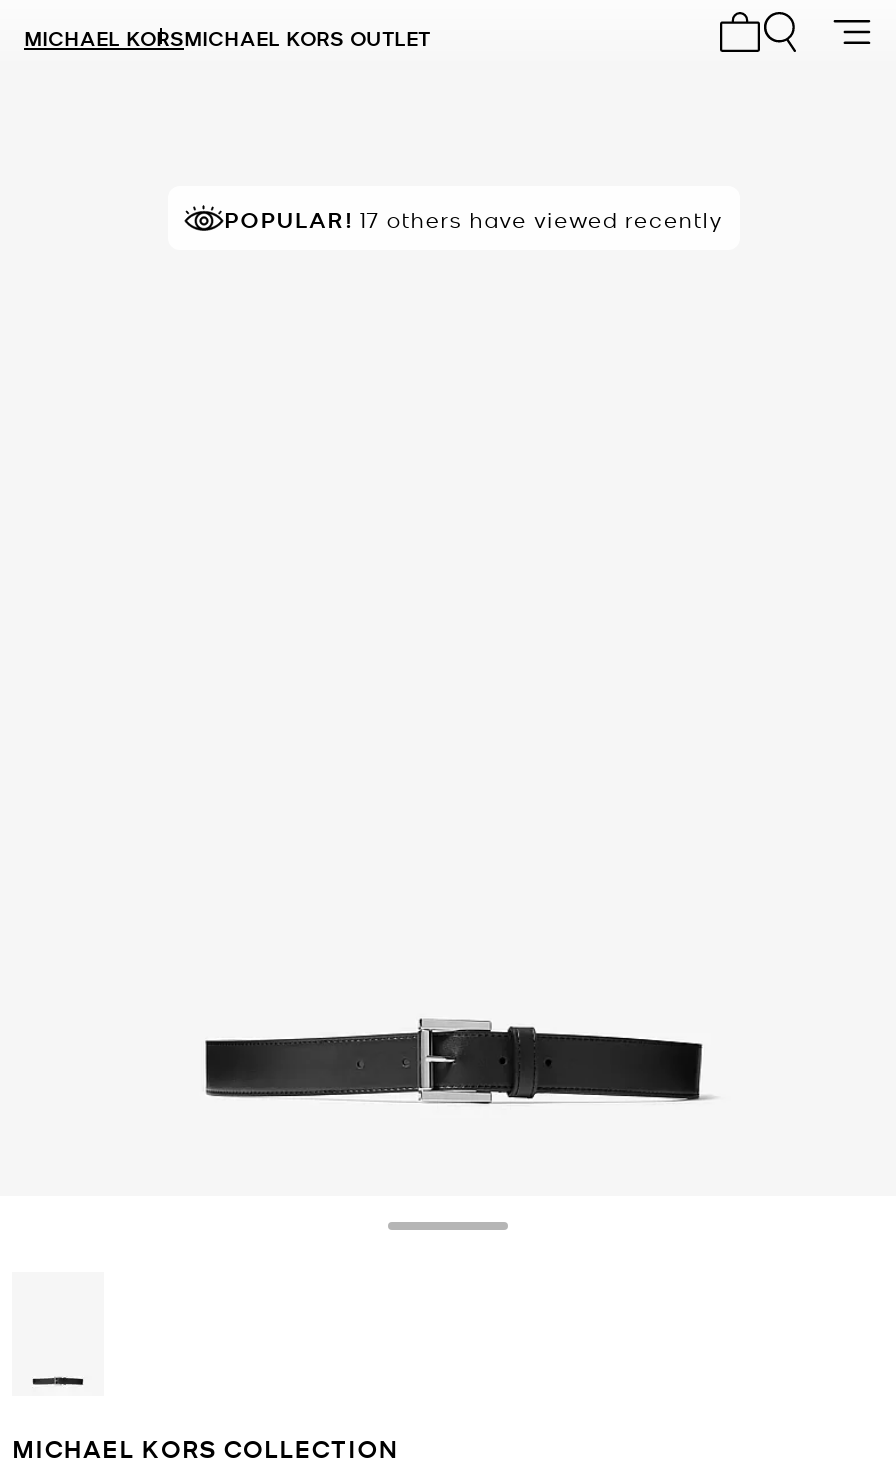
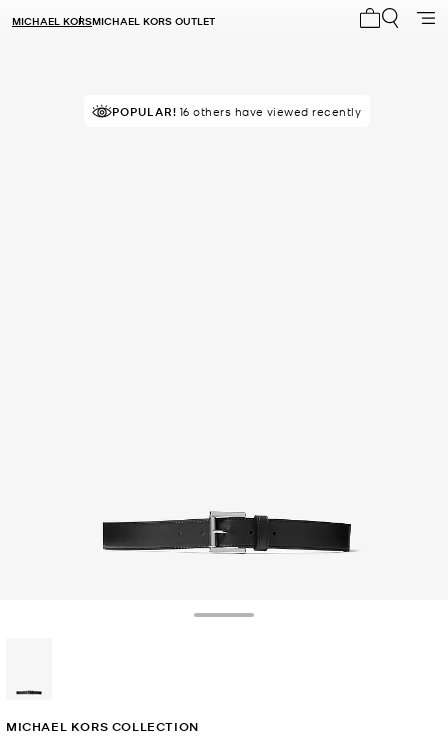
[224,201,722,235] POPULAR! 17 others have viewed recently -> [112,102,361,119] POPULAR! 16 others have viewed recently

